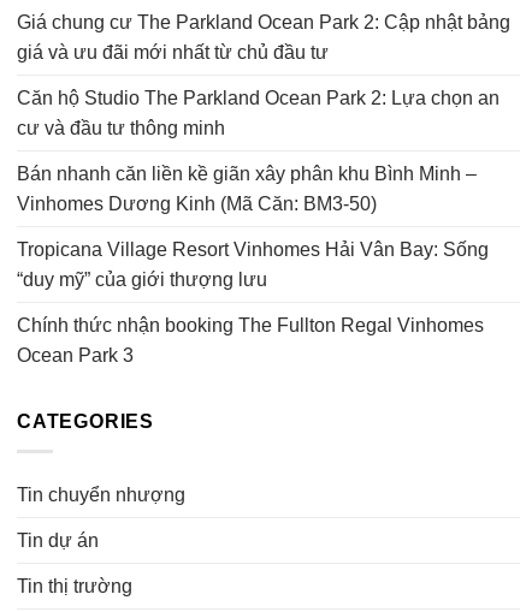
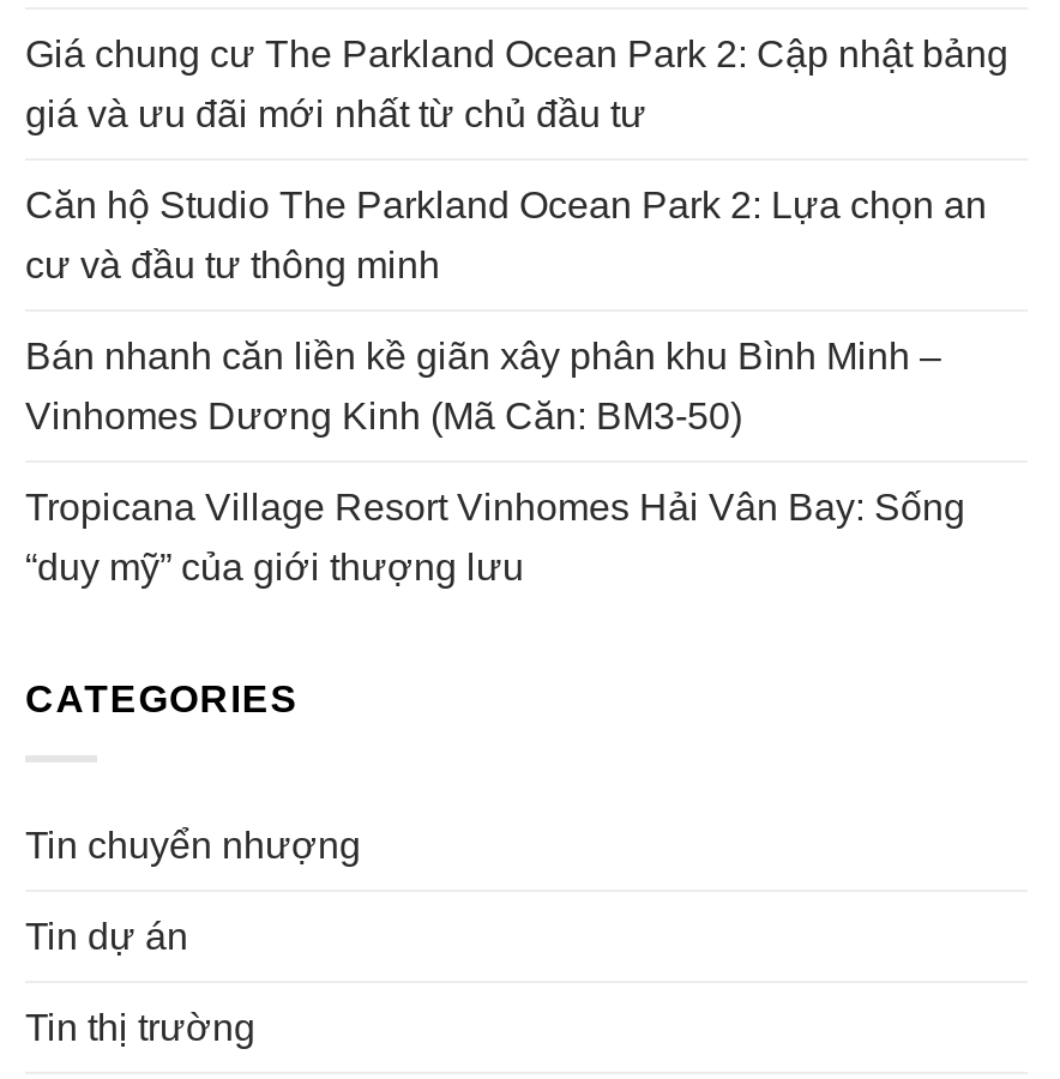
[17,315,484,366] Chính thức nhận booking The Fullton Regal Vinhomes | Ocean Park 3 -> none

